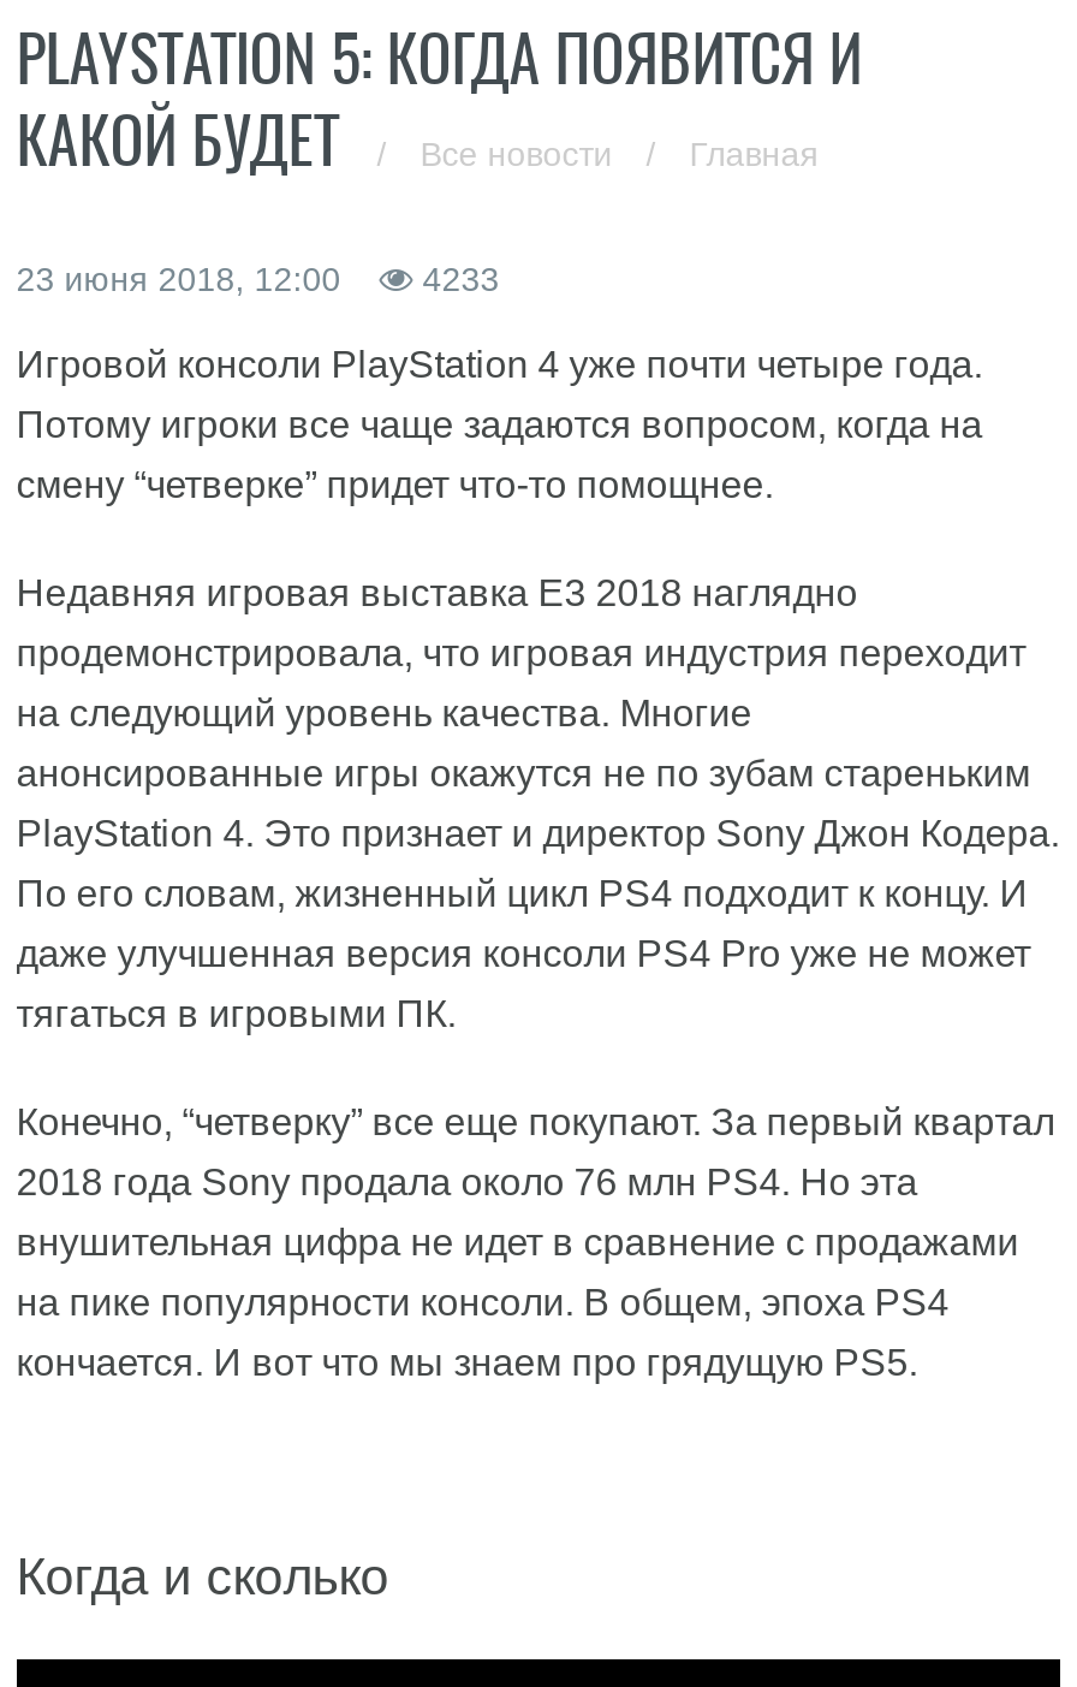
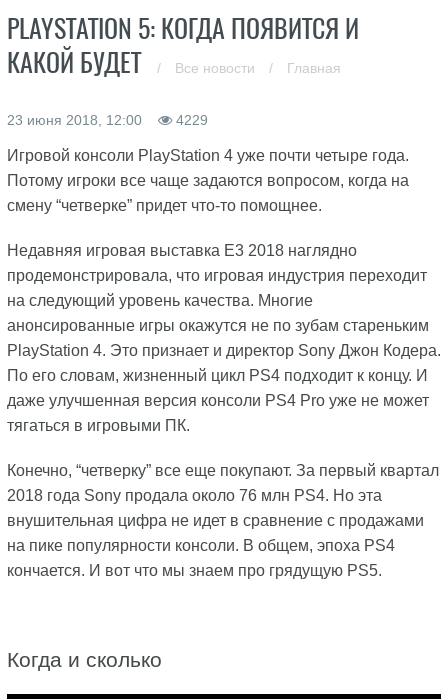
[16,260,499,298] 23 июня 2018, 12:00 4233 -> [7,112,208,128] 23 июня 2018, 12:00 4229

